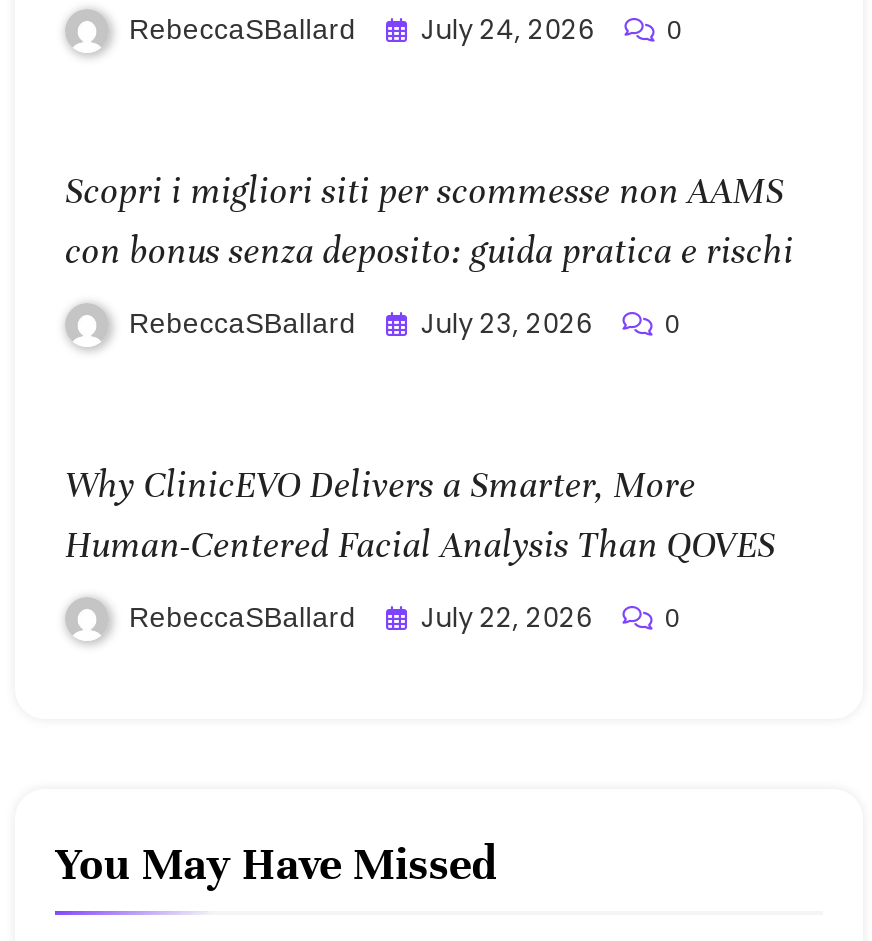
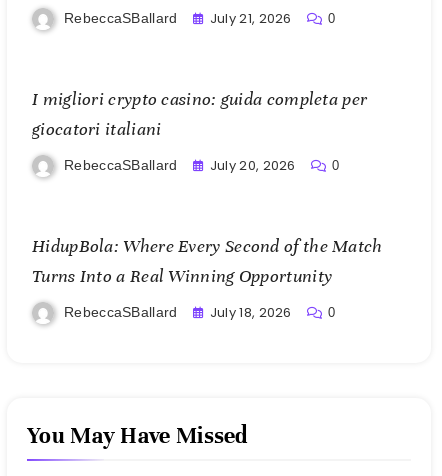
[421,10,594,48] July 24, 2026 -> [210,9,292,28] July 21, 2026
[65,168,794,272] Scopri i migliori siti per scommesse non AAMS | con bonus senza deposito: guida pratica e rischi -> [32,88,367,140] I migliori crypto casino: guida completa per | giocatori italiani
[421,304,592,342] July 23, 2026 -> [210,156,296,175] July 20, 2026
[65,462,776,566] Why ClinicEVO Delivers a Smarter, More | Human-Centered Facial Analysis Than QOVES -> [32,235,383,287] HidupBola: Where Every Second of the Match | Turns Into a Real Winning Opportunity
[421,598,592,636] July 22, 2026 -> [210,303,292,322] July 18, 2026

